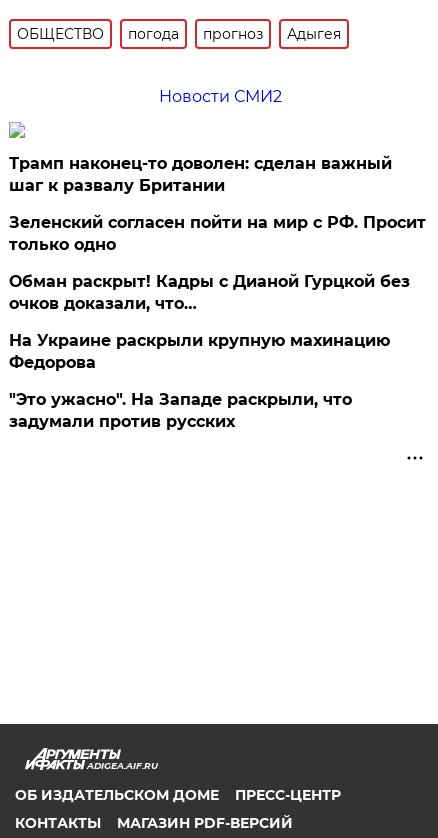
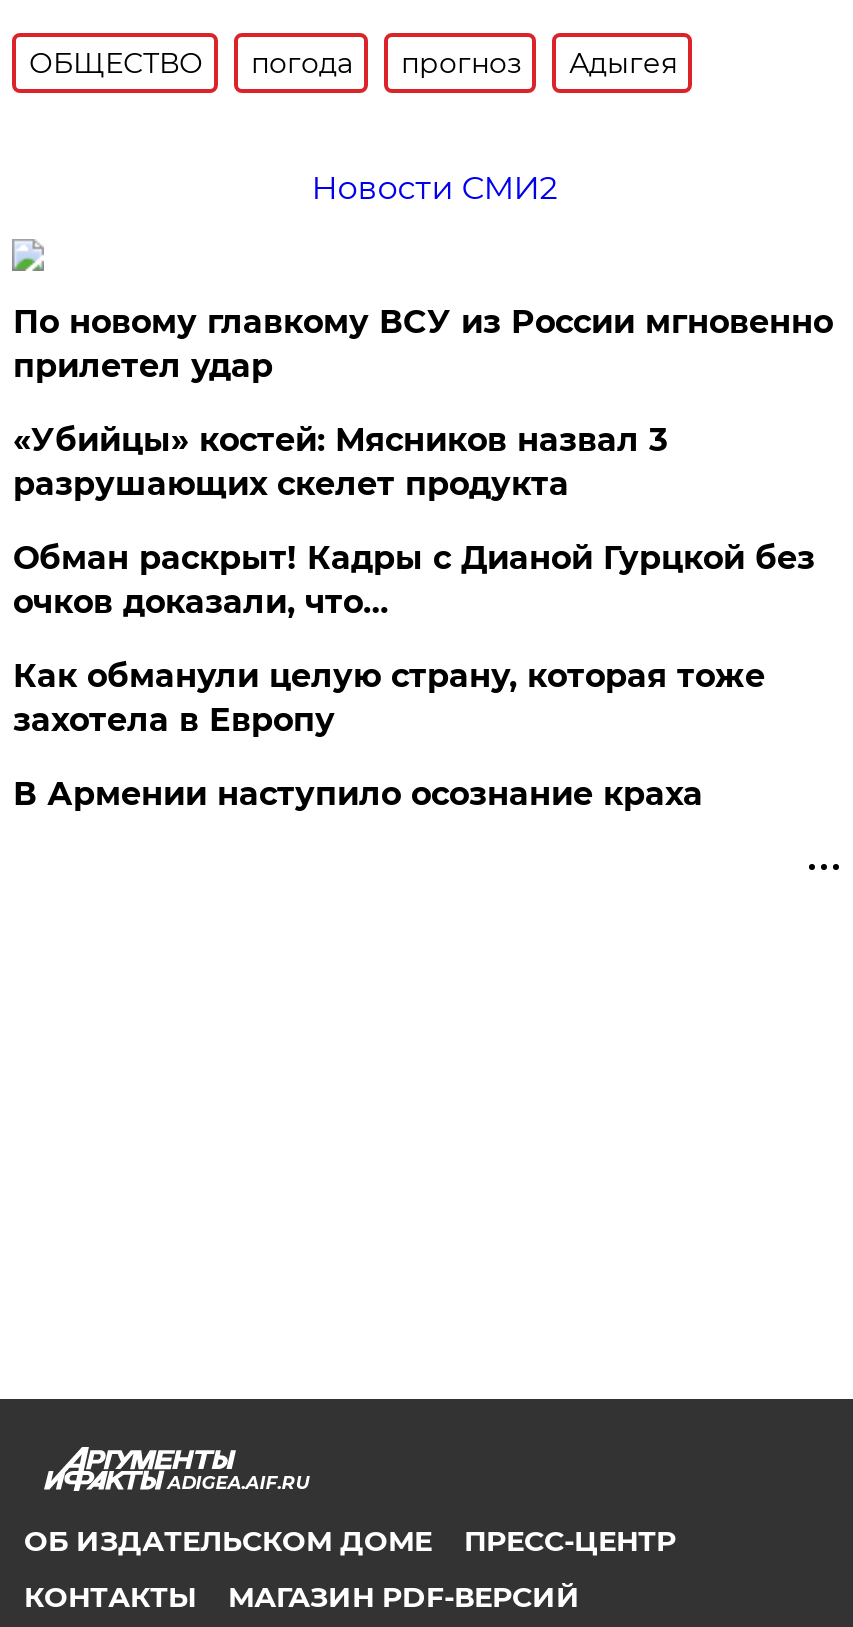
[9,154,392,195] Трамп наконец-то доволен: сделан важный | шаг к развалу Британии -> [13,303,833,385] По новому главкому ВСУ из России мгновенно | прилетел удар
[9,213,426,254] Зеленский согласен пойти на мир с РФ. Просит | только одно -> [13,421,667,503] «Убийцы» костей: Мясников назвал 3 | разрушающих скелет продукта
[9,331,390,372] На Украине раскрыли крупную махинацию | Федорова -> [13,657,765,739] Как обманули целую страну, которая тоже | захотела в Европу
[9,390,352,431] "Это ужасно". На Западе раскрыли, что | задумали против русских -> [13,775,703,813] В Армении наступило осознание краха

